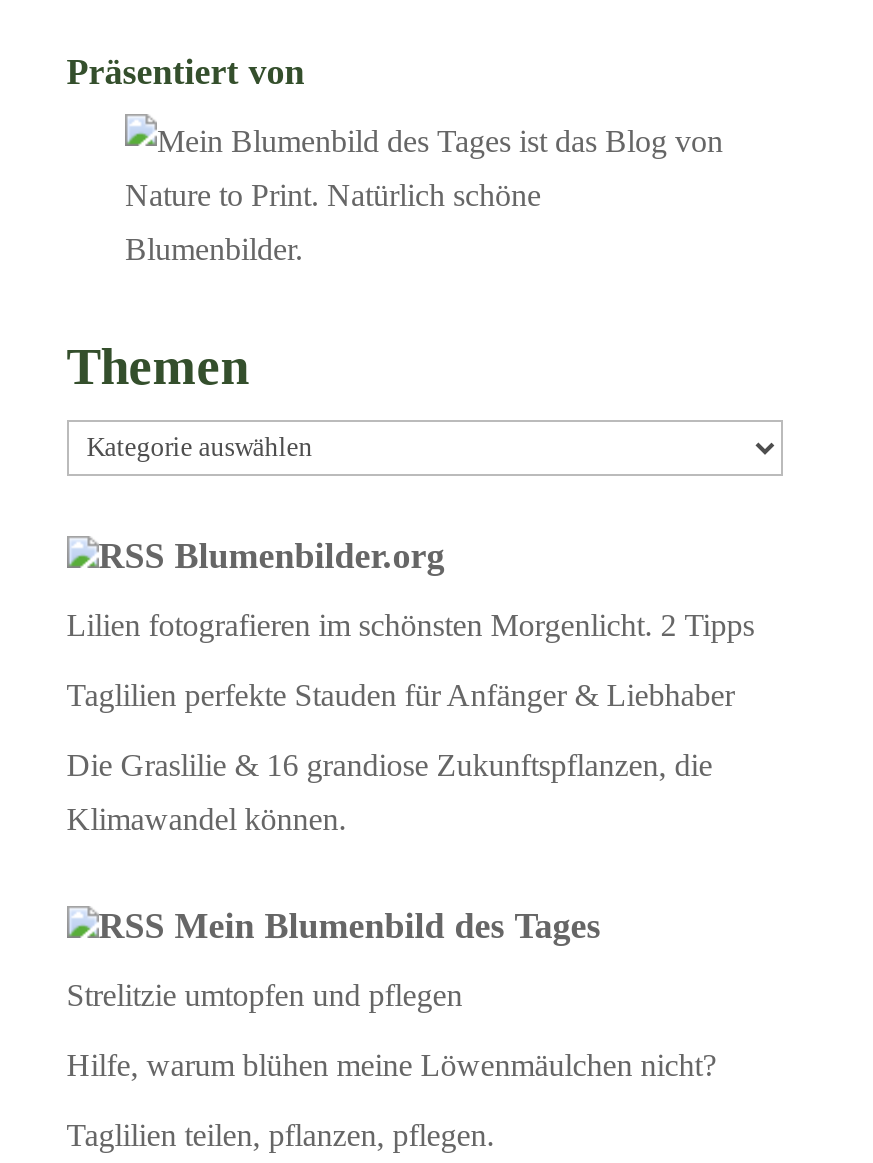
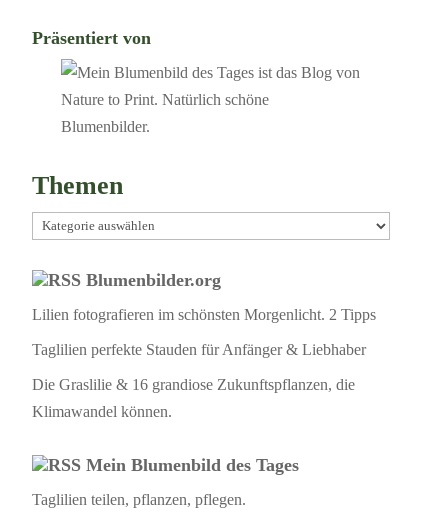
[67,978,717,1082] Strelitzie umtopfen und pflegen | Hilfe, warum blühen meine Löwenmäulchen nicht? -> none

